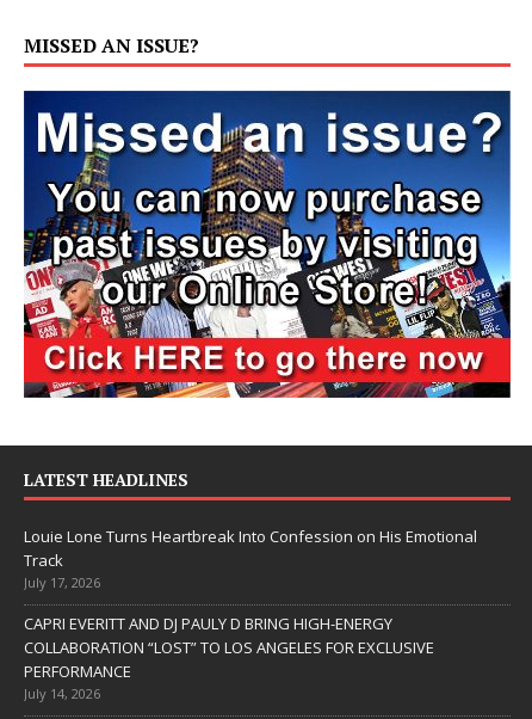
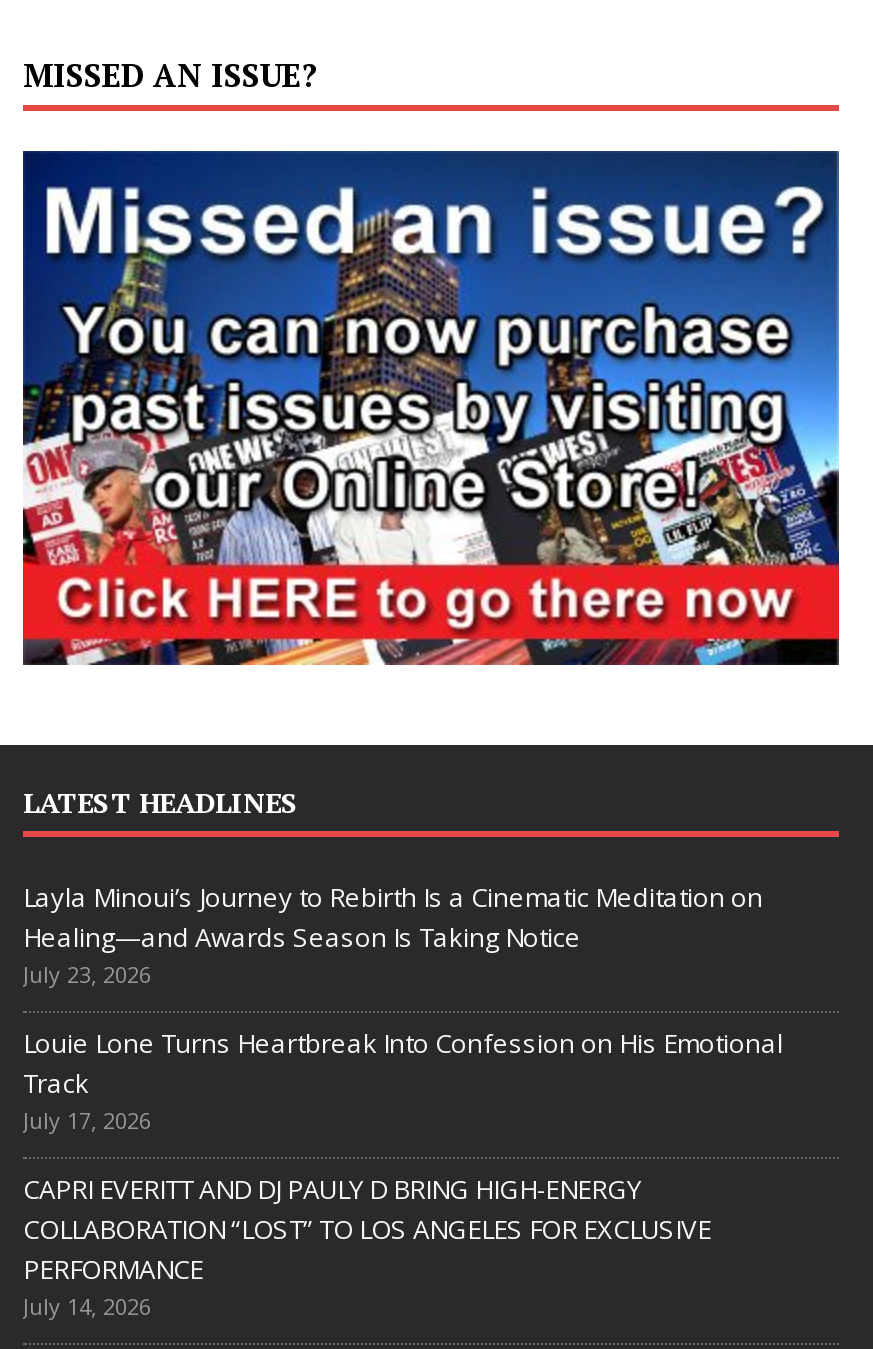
none -> [23,879,763,989] Layla Minoui’s Journey to Rebirth Is a Cinematic Meditation on | Healing—and Awards Season Is Taking Notice | July 23, 2026

